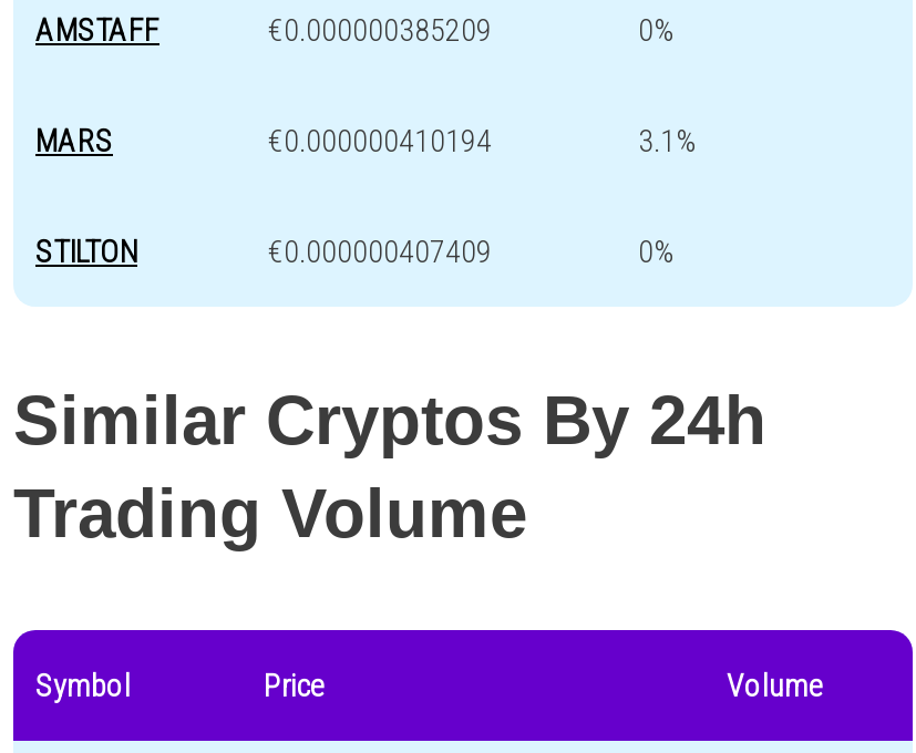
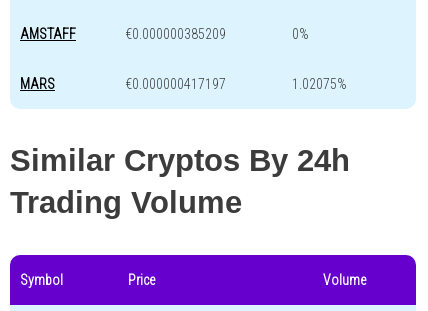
[35,123,698,269] €0.000000410194 | 3.1% | STILTON | €0.000000407409 | 0% -> [125,76,347,92] €0.000000417197 | 1.02075%

